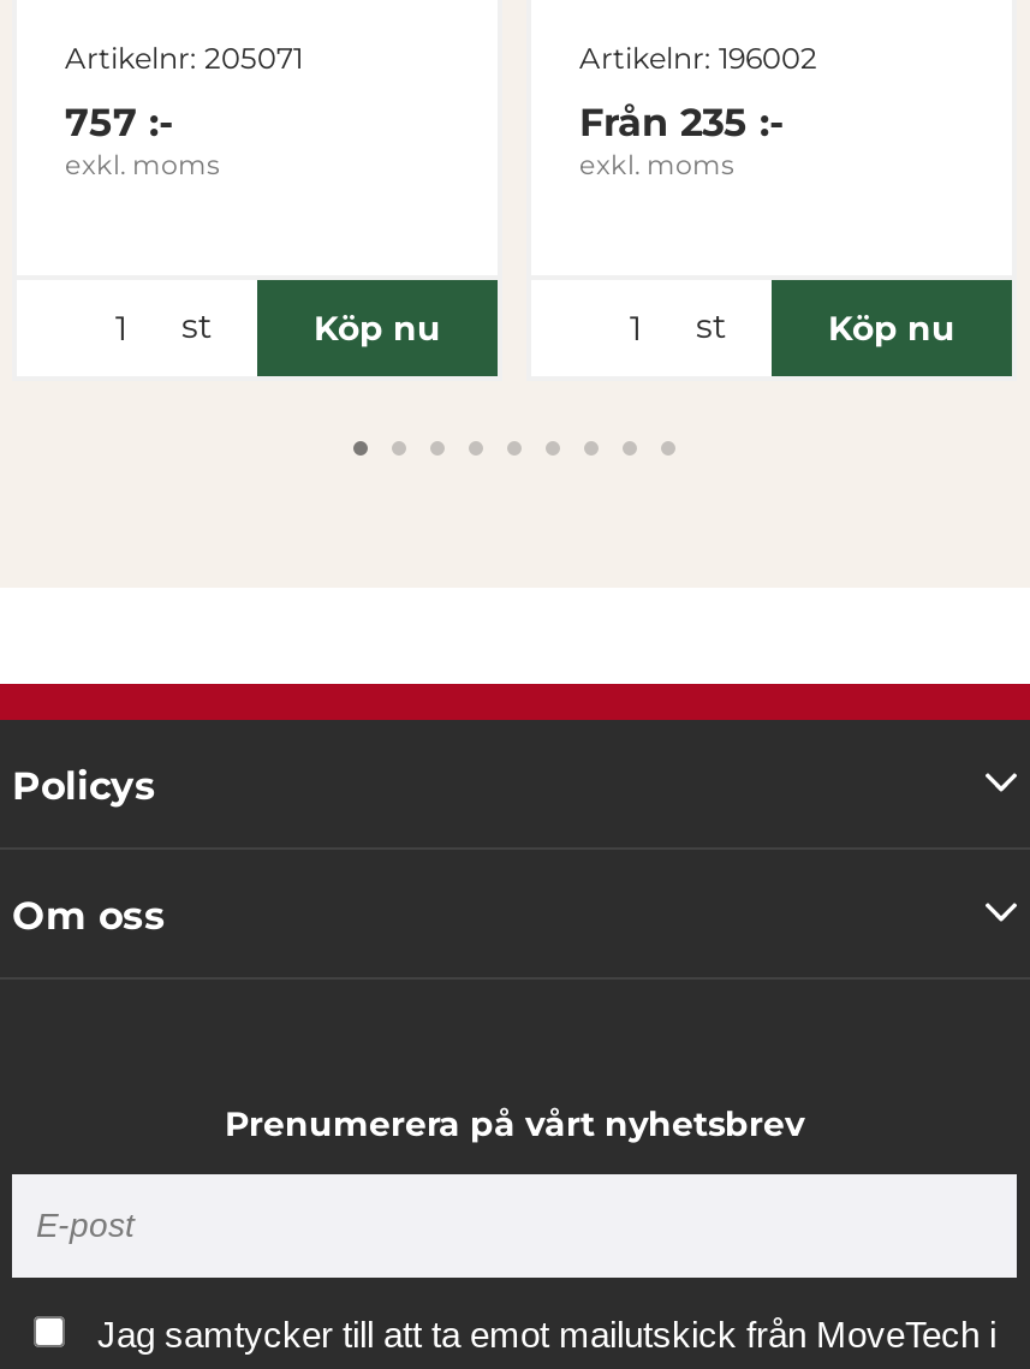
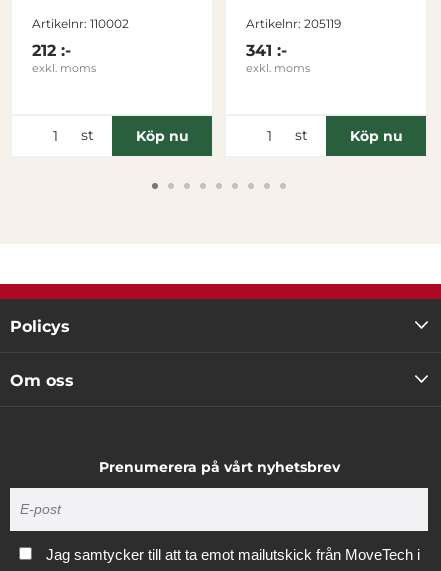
[65,39,303,75] Artikelnr: 205071 -> [32,16,129,31] Artikelnr: 110002
[579,39,817,75] Artikelnr: 196002 -> [246,16,341,31] Artikelnr: 205119
[65,99,173,145] 757 :- -> [32,41,71,60] 212 :-
[579,99,784,145] Från 235 :- -> [246,41,287,60] 341 :-

